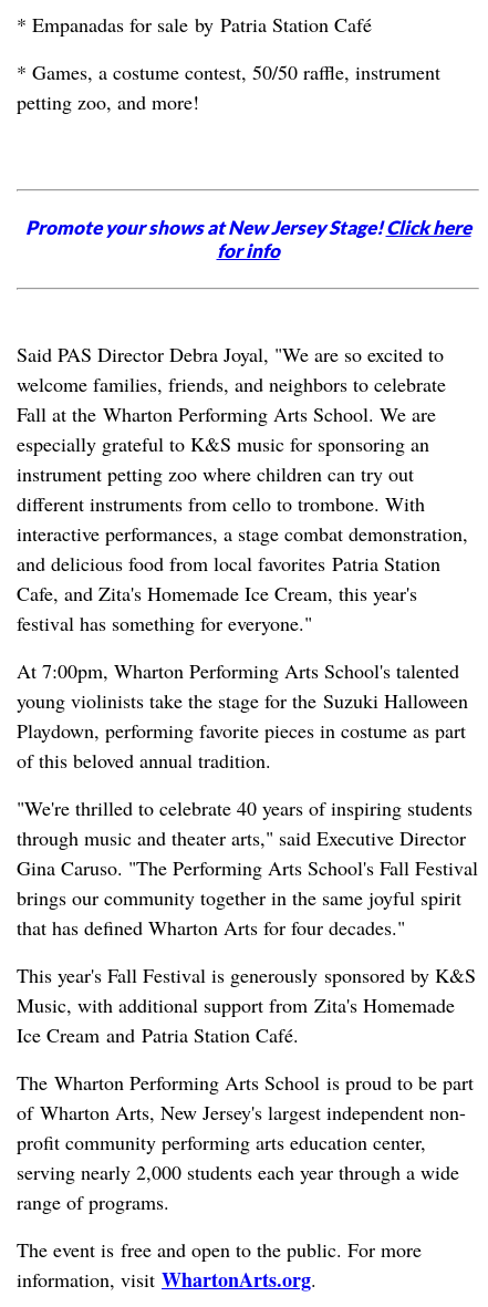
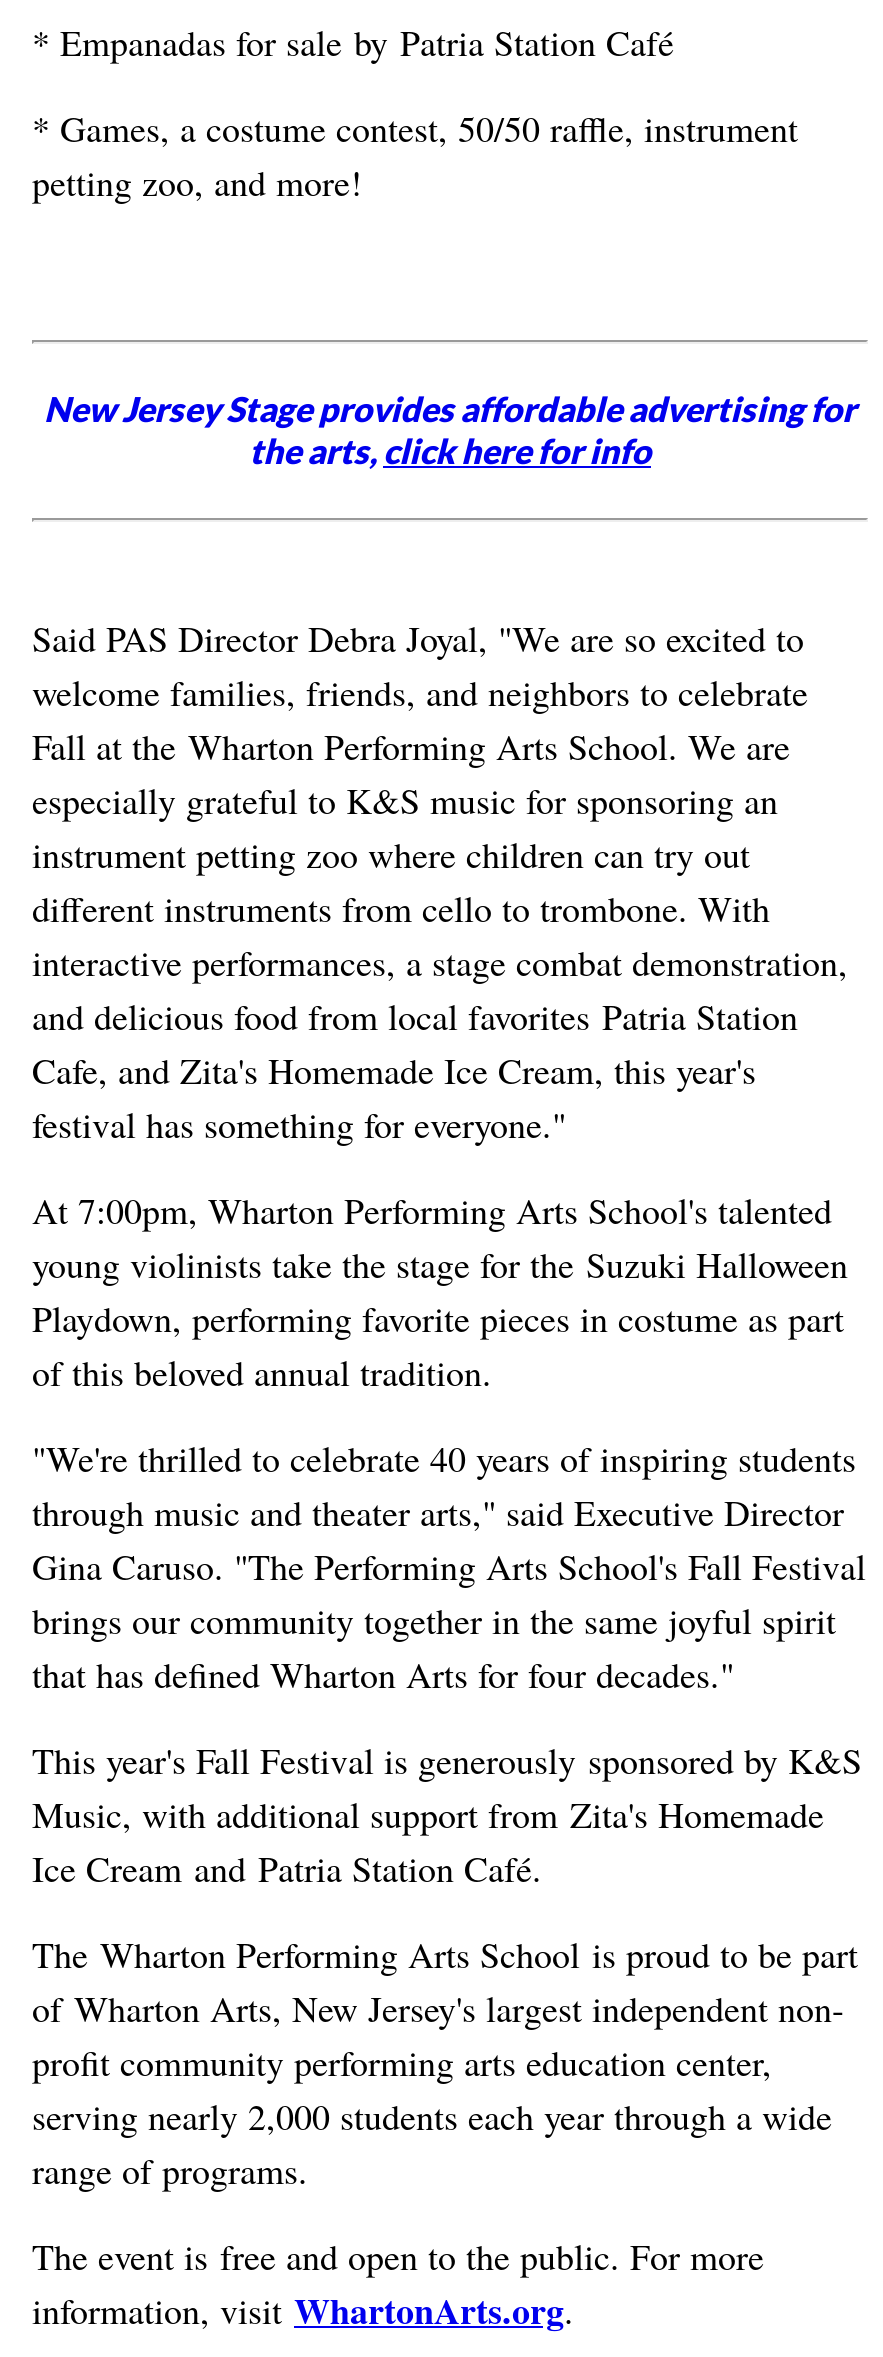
[25,216,471,263] Promote your shows at New Jersey Stage!Click here | for info -> [44,389,856,473] New Jersey Stage provides affordable advertising for | the arts, click here for info

